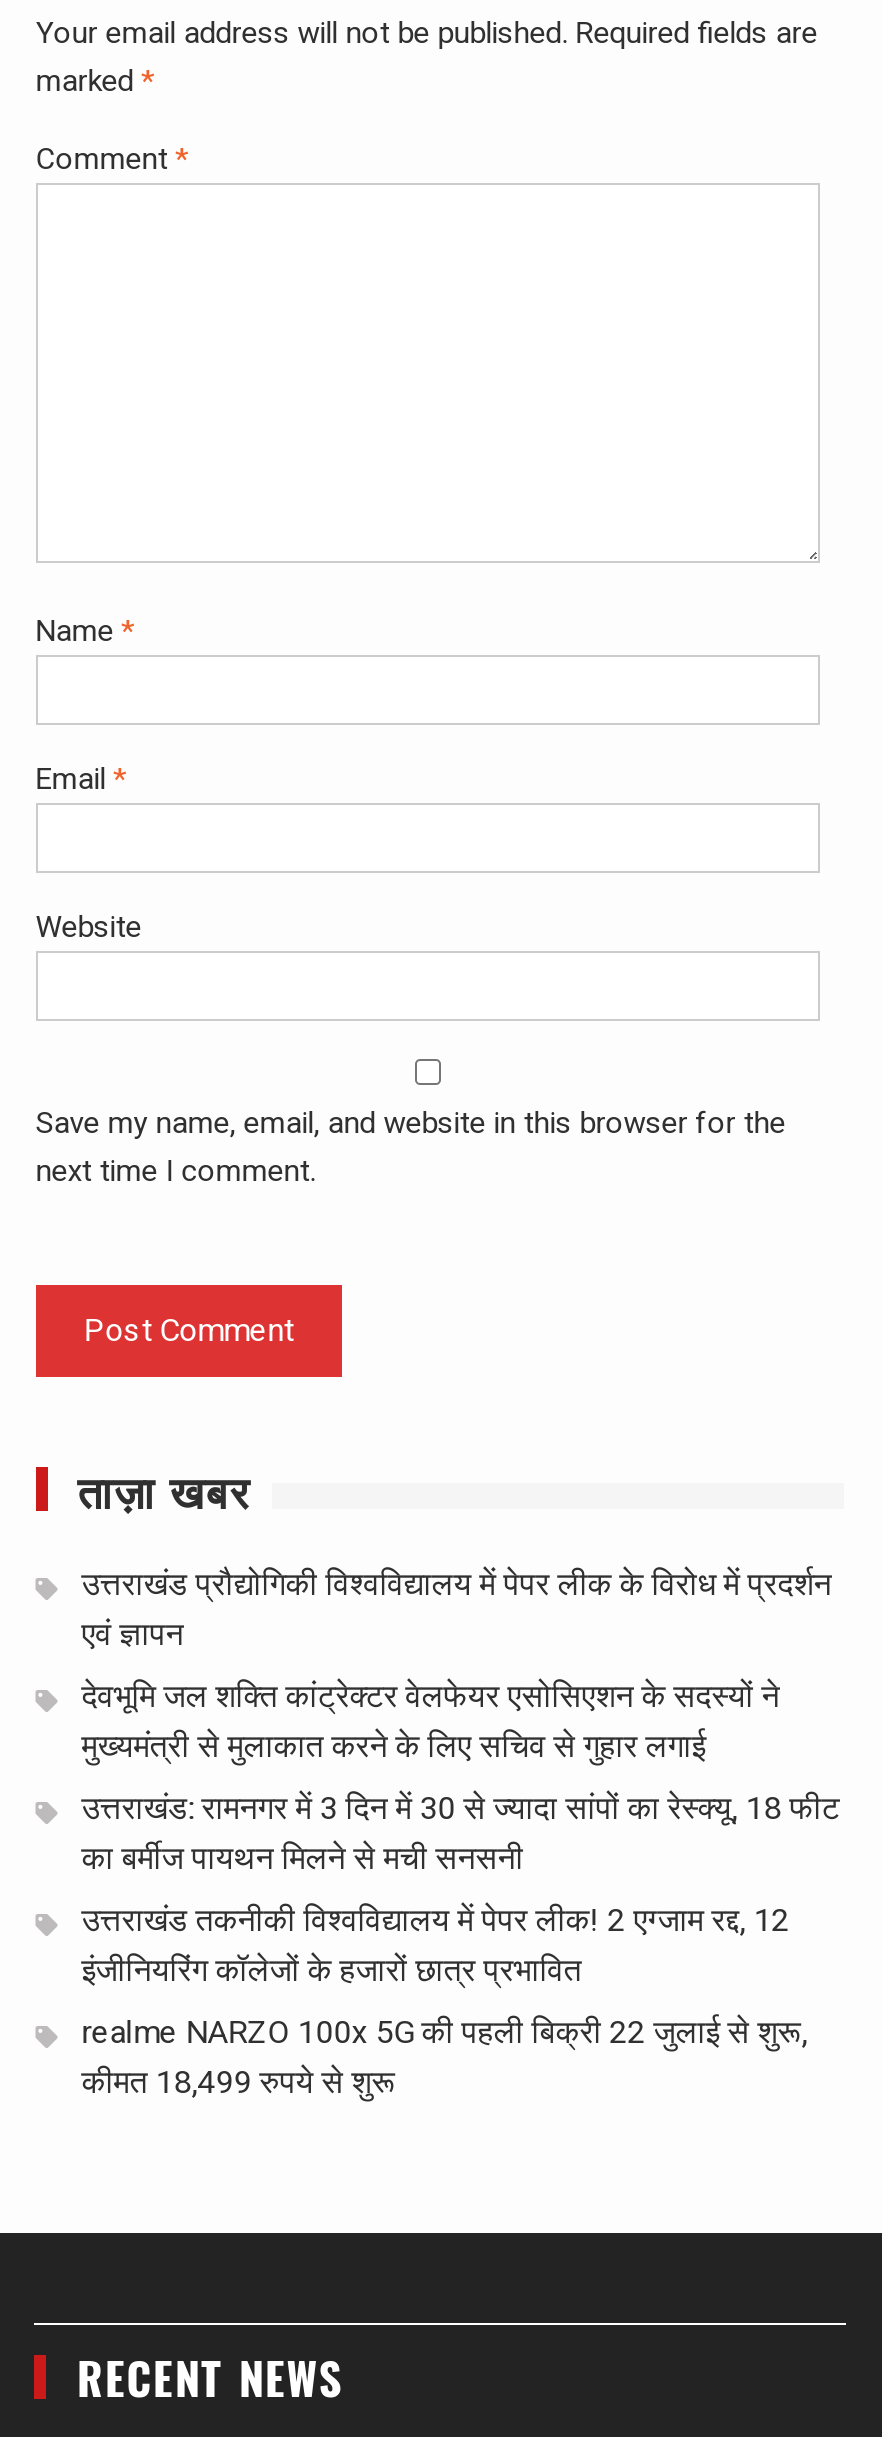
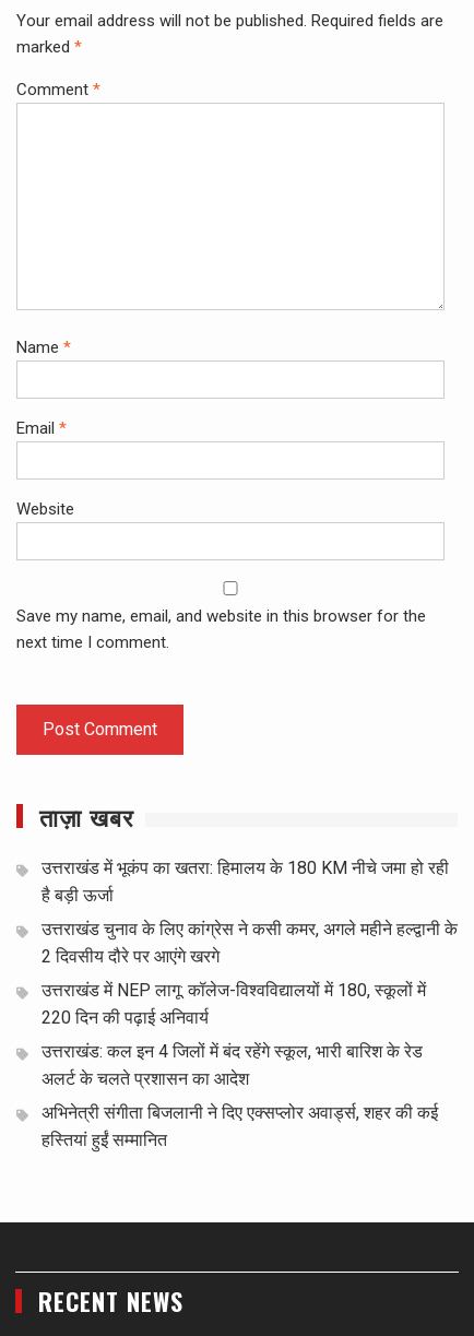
[81,1566,831,1654] उत्तराखंड प्रौद्योगिकी विश्वविद्यालय में पेपर लीक के विरोध में प्रदर्शन | एवं ज्ञापन -> [41,858,449,906] उत्तराखंड में भूकंप का खतरा: हिमालय के 180 KM नीचे जमा हो रही | है बड़ी ऊर्जा
[81,1678,779,1766] देवभूमि जल शक्ति कांट्रेक्टर वेलफेयर एसोसिएशन के सदस्यों ने | मुख्यमंत्री से मुलाकात करने के लिए सचिव से गुहार लगाई -> [41,919,457,967] उत्तराखंड चुनाव के लिए कांग्रेस ने कसी कमर, अगले महीने हल्द्वानी के | 2 दिवसीय दौरे पर आएंगे खरगे
[81,1790,839,1878] उत्तराखंड: रामनगर में 3 दिन में 30 से ज्यादा सांपों का रेस्क्यू, 18 फीट | का बर्मीज पायथन मिलने से मची सनसनी -> [41,980,426,1028] उत्तराखंड में NEP लागू: कॉलेज-विश्वविद्यालयों में 180, स्कूलों में | 220 दिन की पढ़ाई अनिवार्य
[81,1902,789,1990] उत्तराखंड तकनीकी विश्वविद्यालय में पेपर लीक! 2 एग्जाम रद्द, 12 | इंजीनियरिंग कॉलेजों के हजारों छात्र प्रभावित -> [41,1041,422,1090] उत्तराखंड: कल इन 4 जिलों में बंद रहेंगे स्कूल, भारी बारिश के रेड | अलर्ट के चलते प्रशासन का आदेश
[81,2014,807,2102] realme NARZO 100x 5G की पहली बिक्री 22 जुलाई से शुरू, | कीमत 18,499 रुपये से शुरू -> [41,1103,438,1151] अभिनेत्री संगीता बिजलानी ने दिए एक्सप्लोर अवार्ड्स, शहर की कई | हस्तियां हुईं सम्मानित

